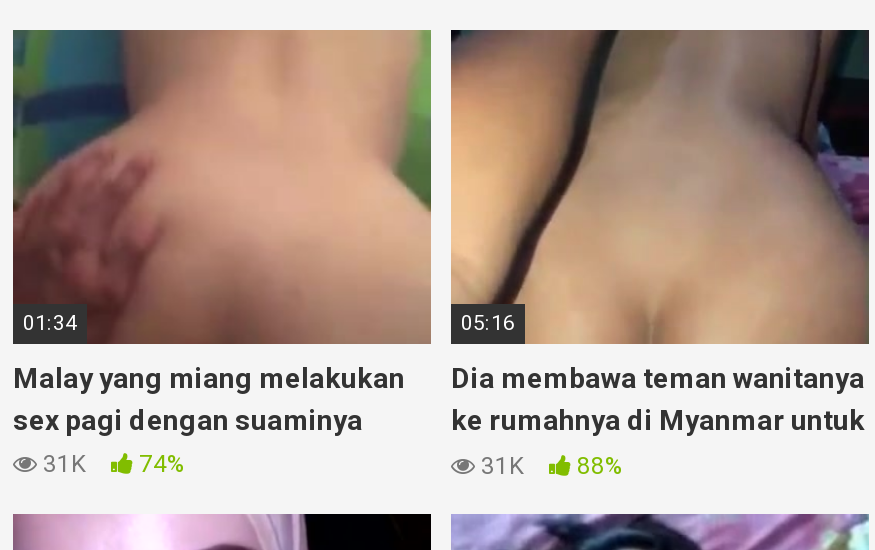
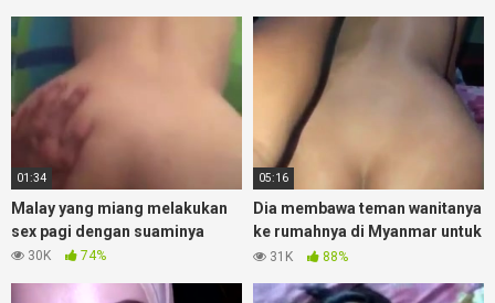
[37,450,185,478] 31K 74% -> [24,248,106,263] 30K 74%

